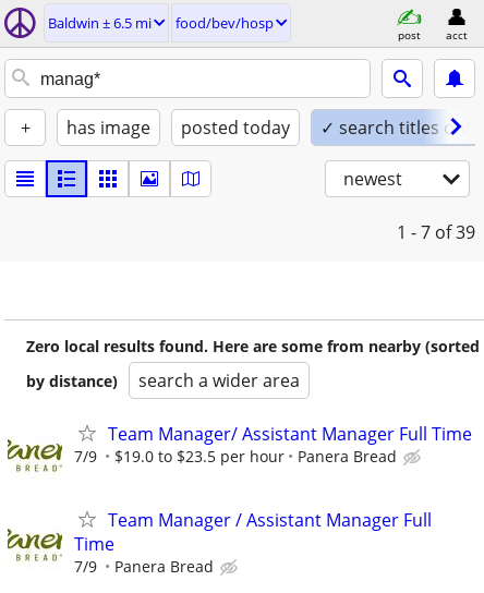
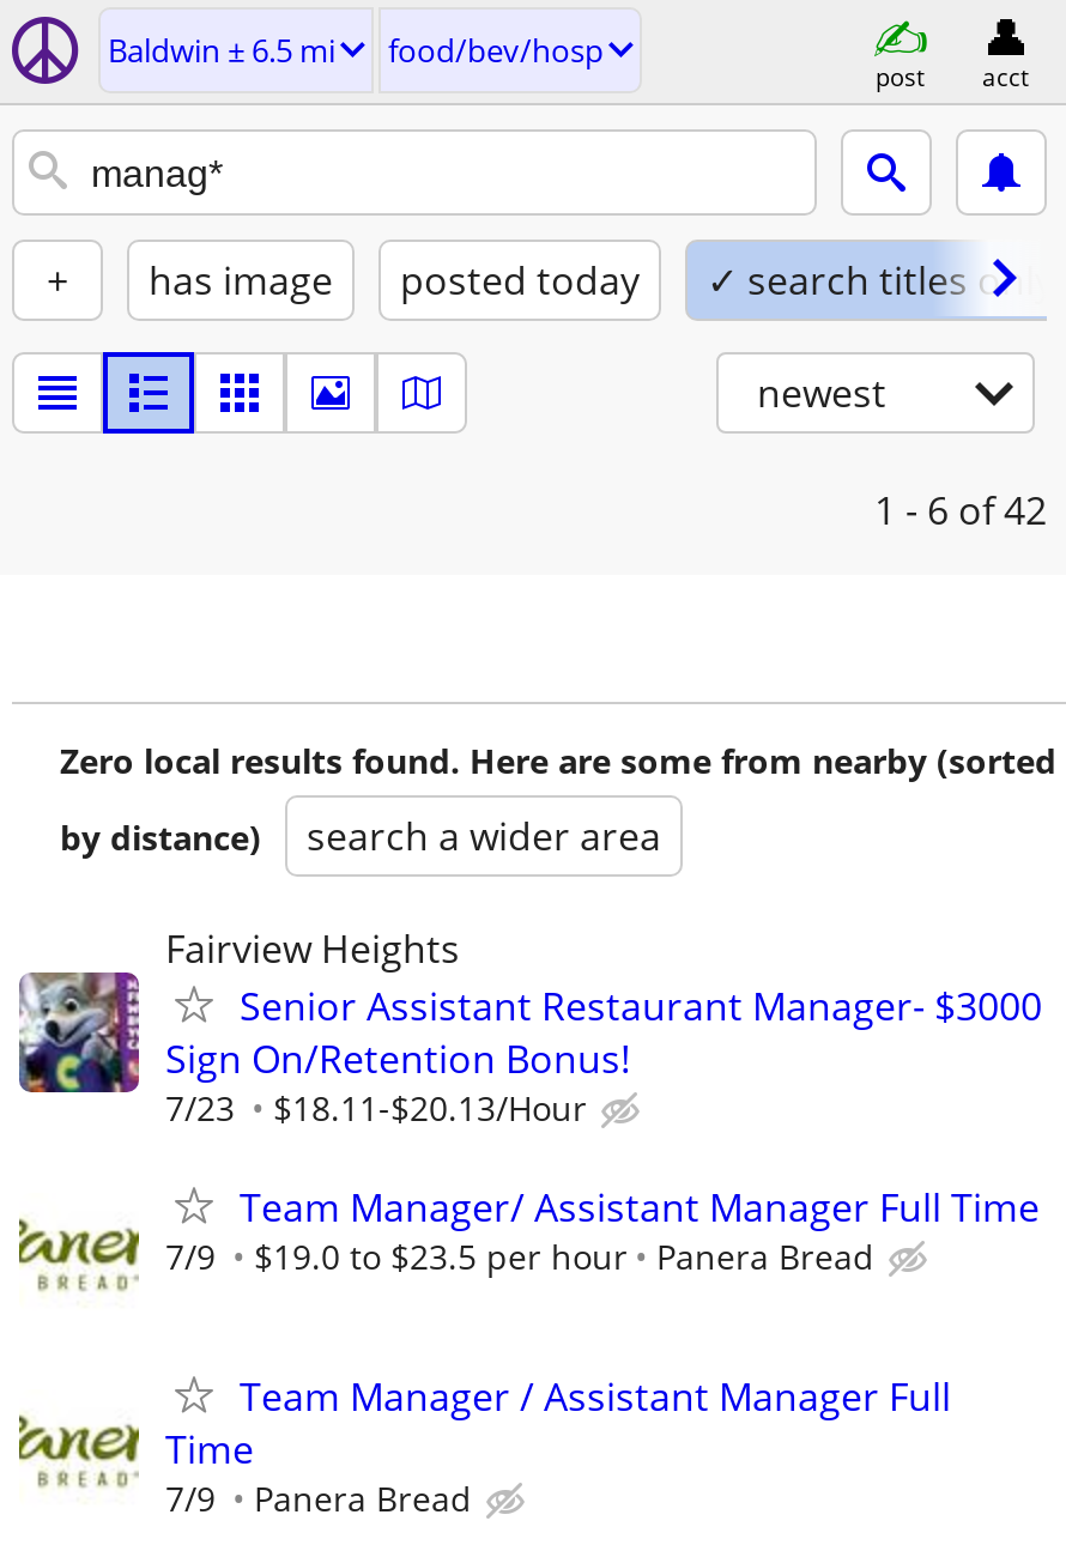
[397,220,475,244] 1 - 7 of 39 -> [874,484,1047,537] 1 - 6 of 42
none -> [17,922,1042,1131] [image] | Fairview Heights | Senior Assistant Restaurant Manager- $3000 | Sign On/Retention Bonus! | 7/23 | $18.11-$20.13/Hour

